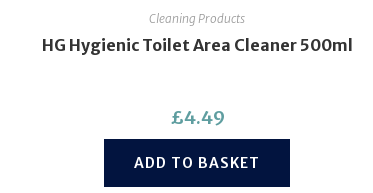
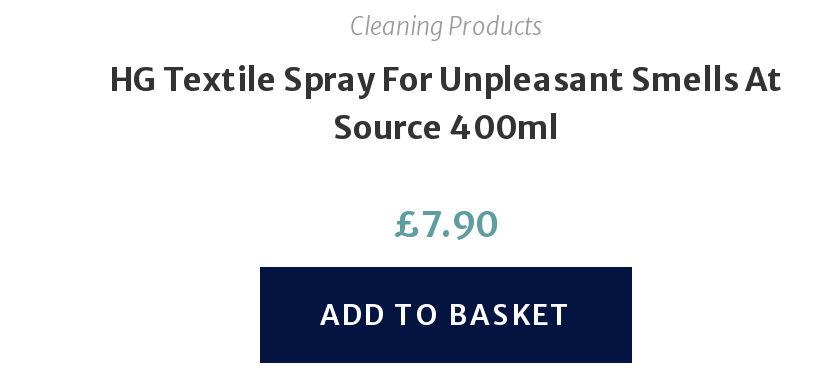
[41,34,352,54] HG Hygienic Toilet Area Cleaner 500ml -> [109,58,783,146] HG Textile Spray For Unpleasant Smells At | Source 400ml
[169,105,224,128] £4.49 -> [393,200,499,246] £7.90

